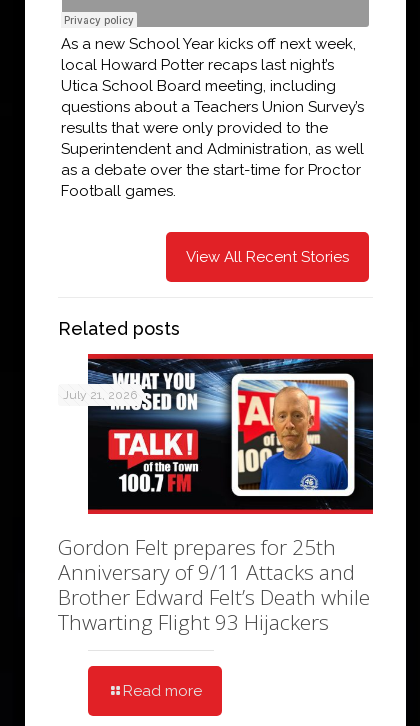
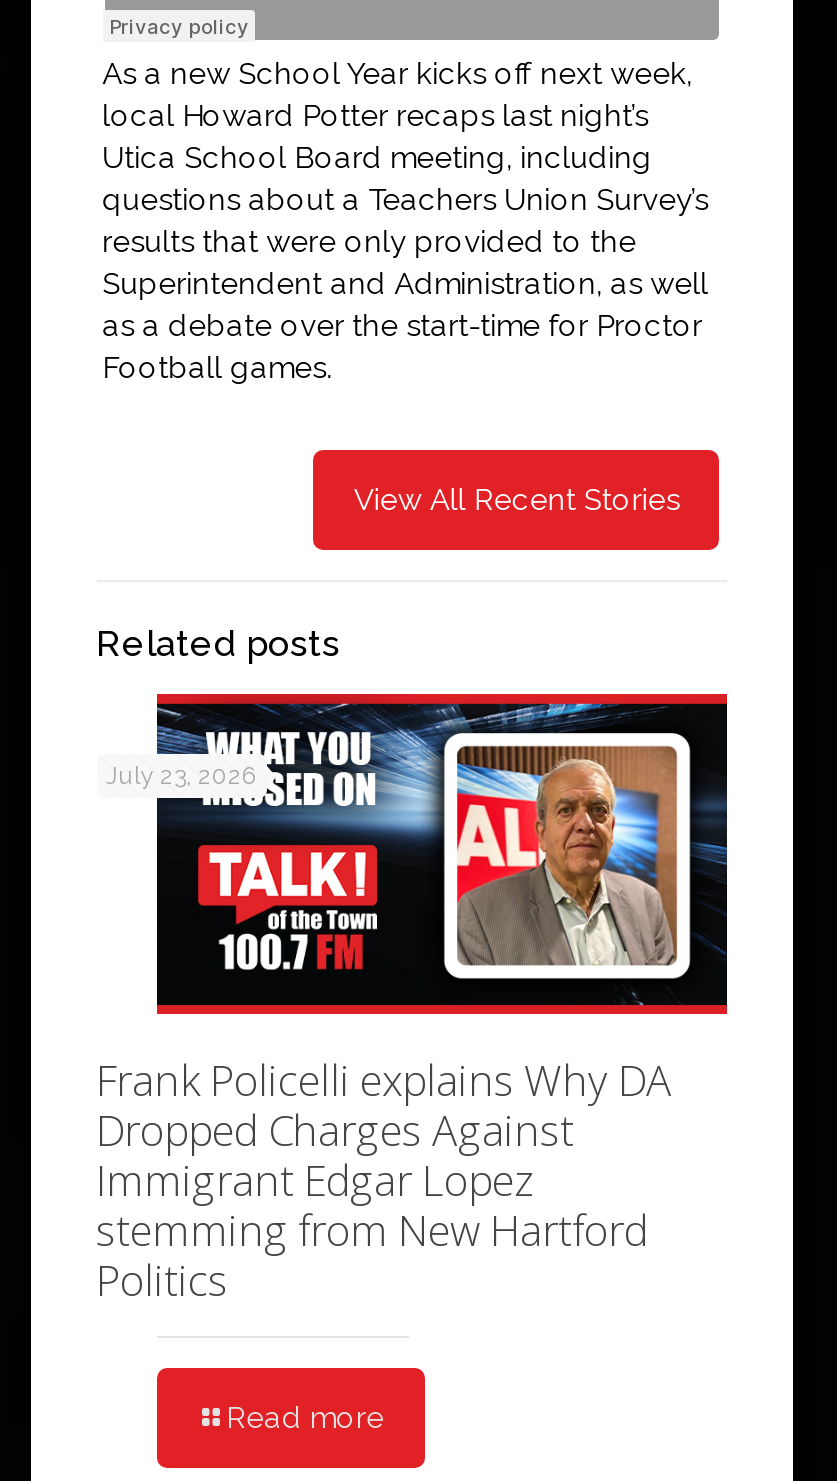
[237,379,349,491] [image] -> [455,744,677,966] [image]
[62,388,136,402] July 21, 2026 -> [106,762,256,790] July 23, 2026
[57,533,369,636] Gordon Felt prepares for 25th | Anniversary of 9/11 Attacks and | Brother Edward Felt’s Death while | Thwarting Flight 93 Hijackers -> [96,1052,672,1308] Frank Policelli explains Why DA | Dropped Charges Against | Immigrant Edgar Lopez | stemming from New Hartford | Politics

